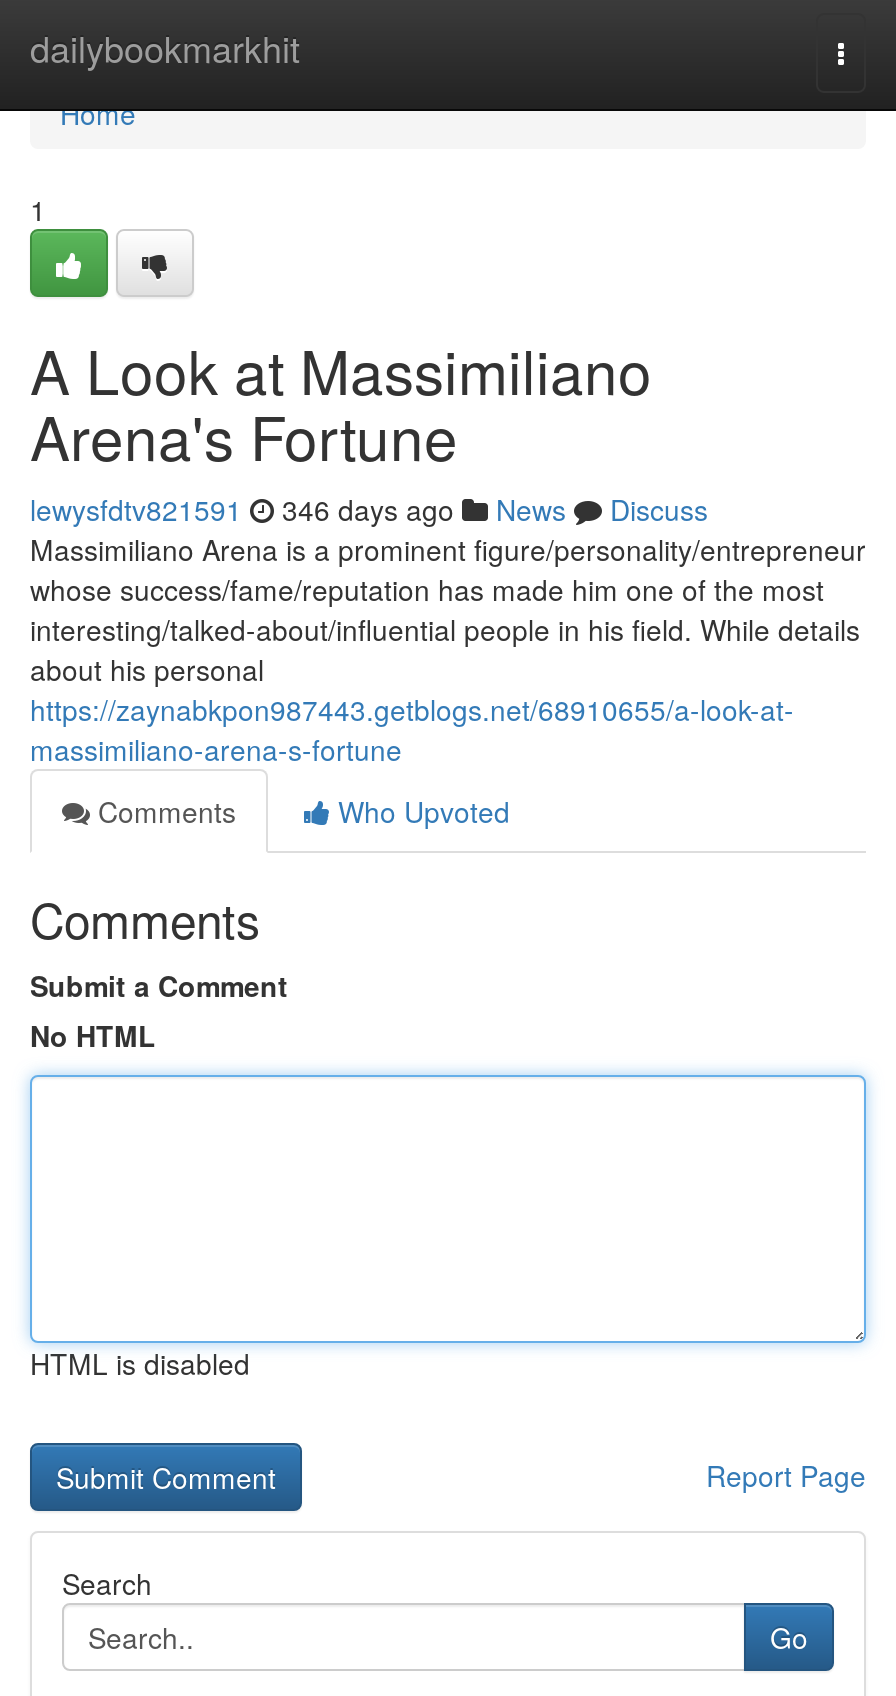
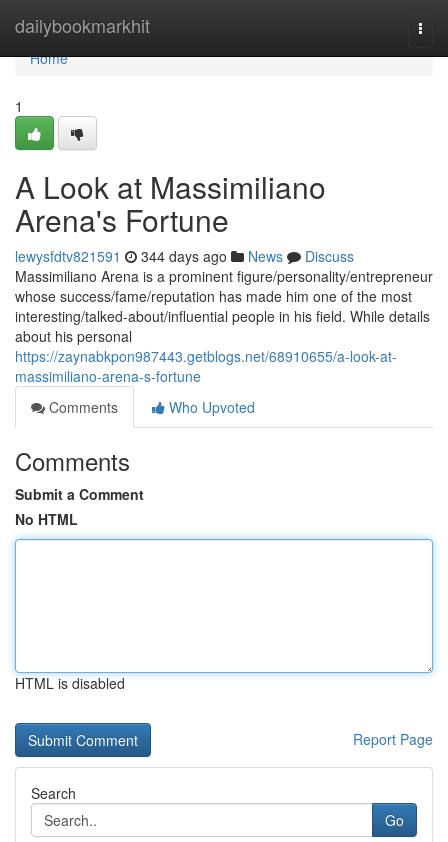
[30,489,708,529] lewysfdtv821591 346 days ago News Discuss -> [15,246,354,266] lewysfdtv821591 344 days ago News Discuss

